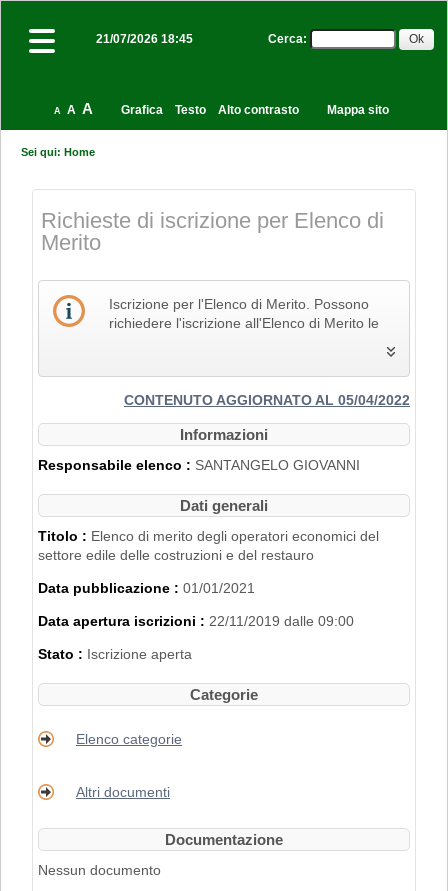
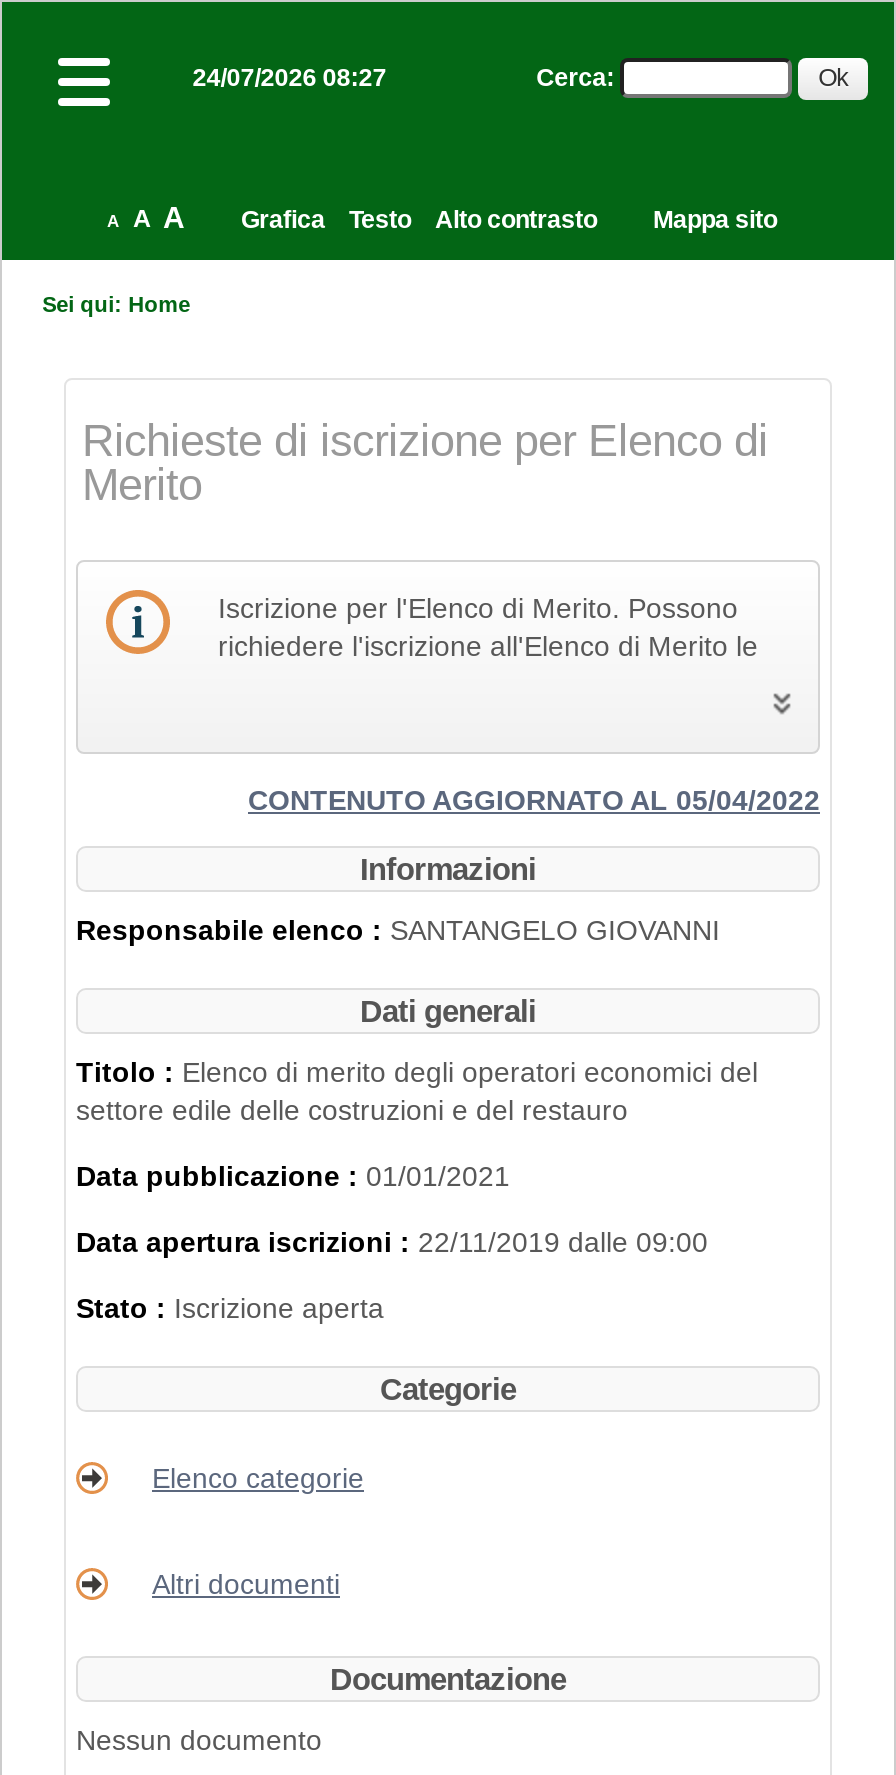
[96,32,193,46] 21/07/2026 18:45 -> [193,64,387,92] 24/07/2026 08:27

